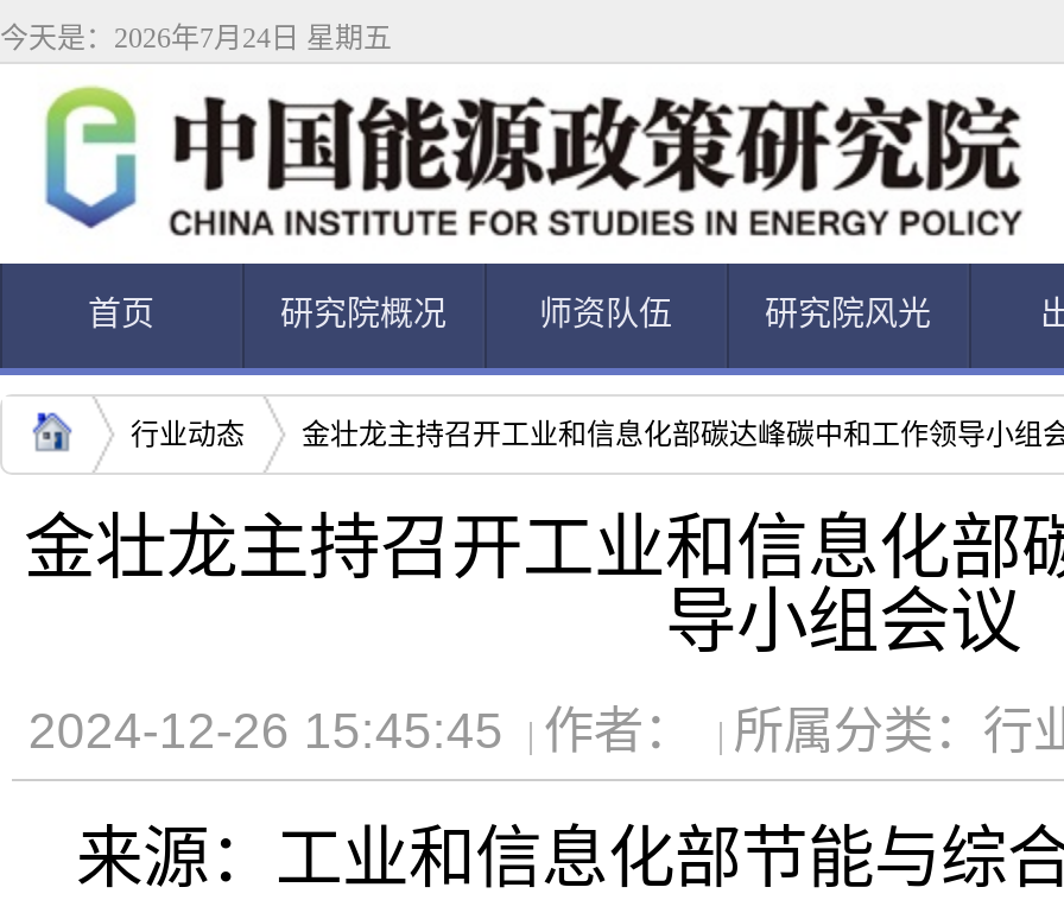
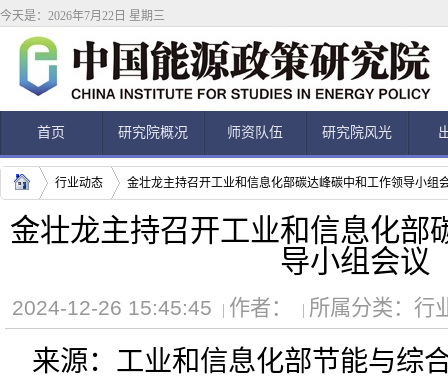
[0,21,392,55] 今天是：2026年7月24日 星期五 -> [0,9,165,23] 今天是：2026年7月22日 星期三

